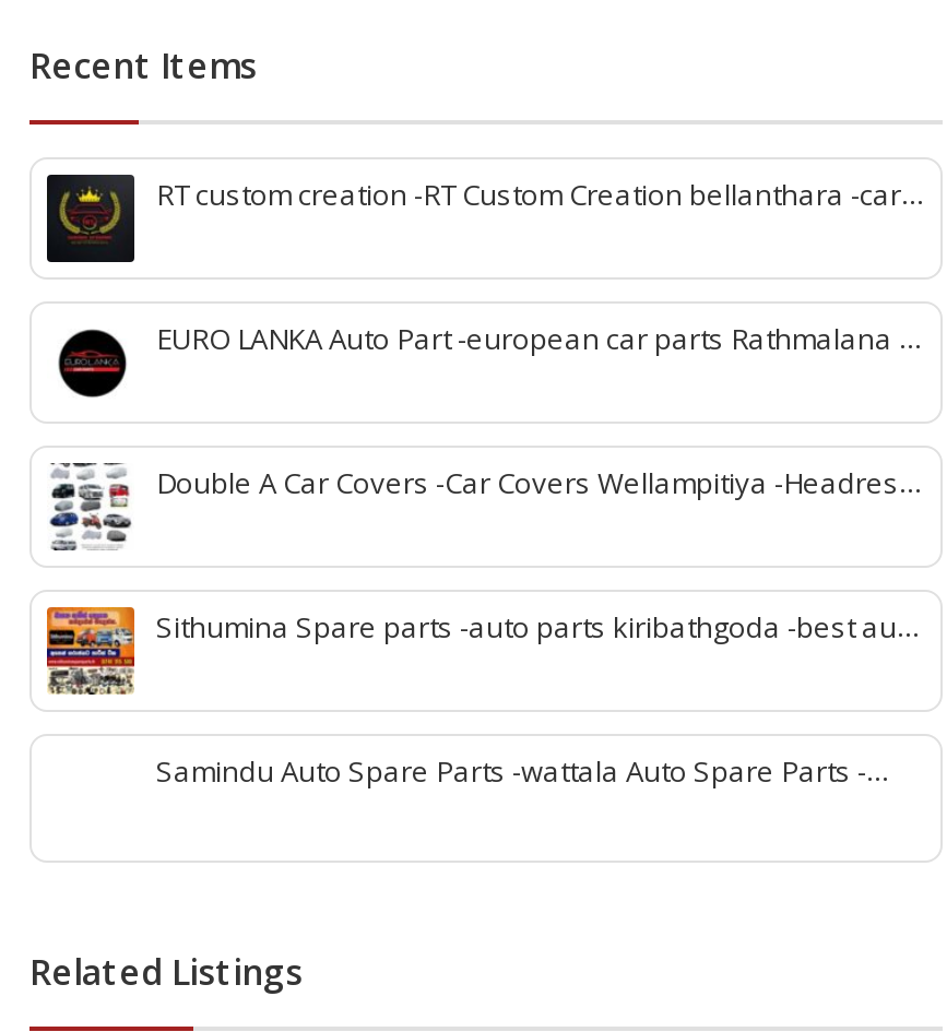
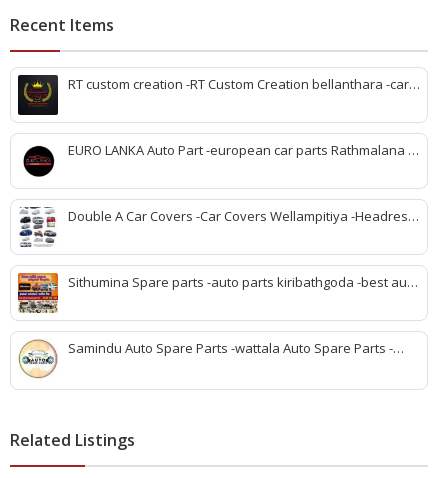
none -> [18,339,58,379] [image]

